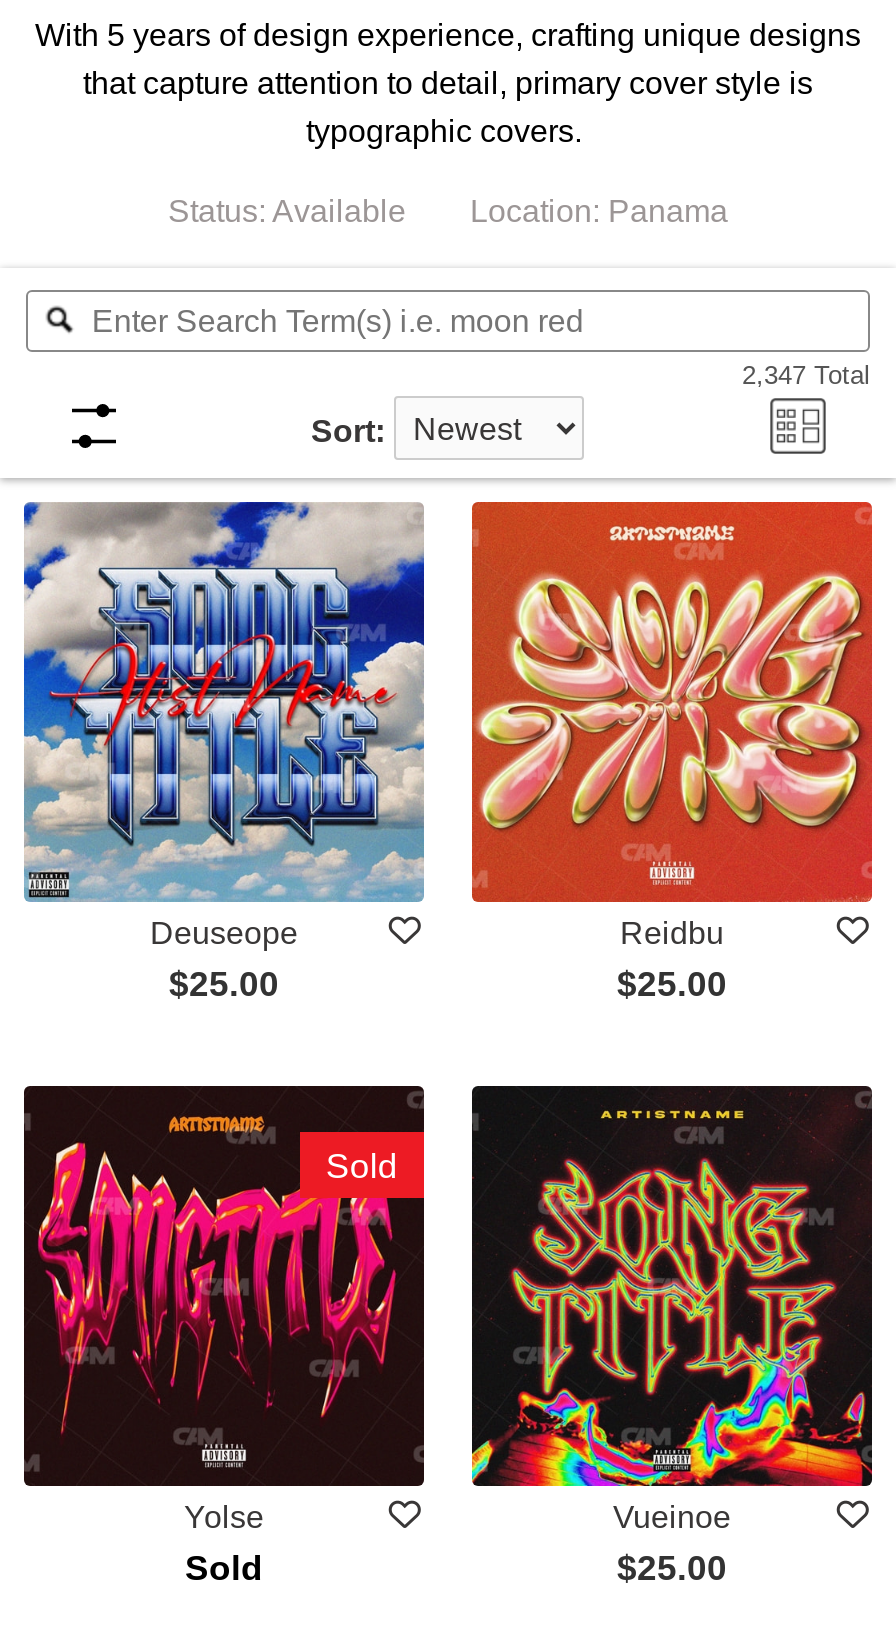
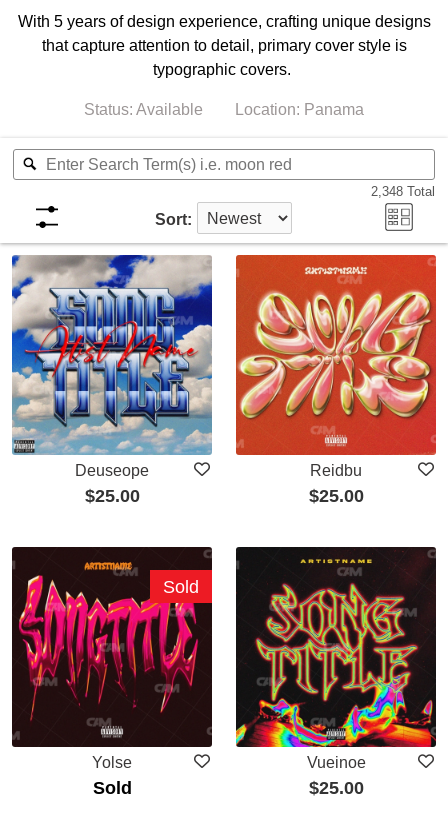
[742,359,870,389] 2,347 Total -> [371,184,435,199] 2,348 Total

